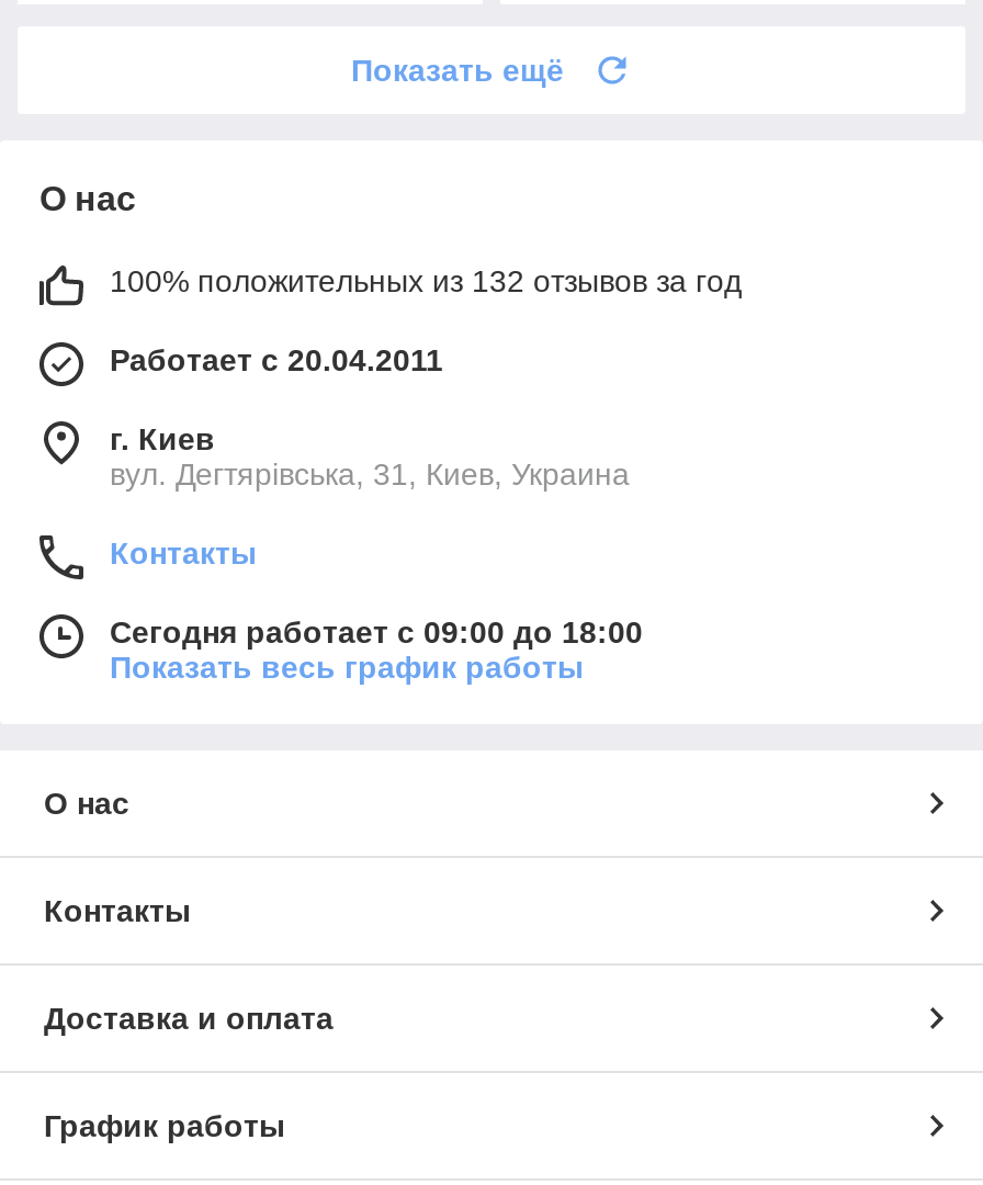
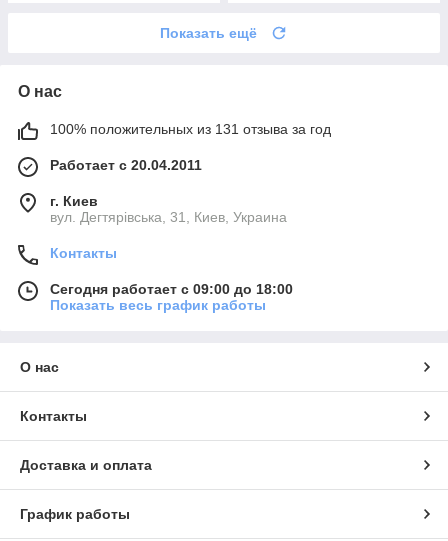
[110,264,742,300] 100% положительных из 132 отзывов за год -> [50,121,331,137] 100% положительных из 131 отзыва за год

